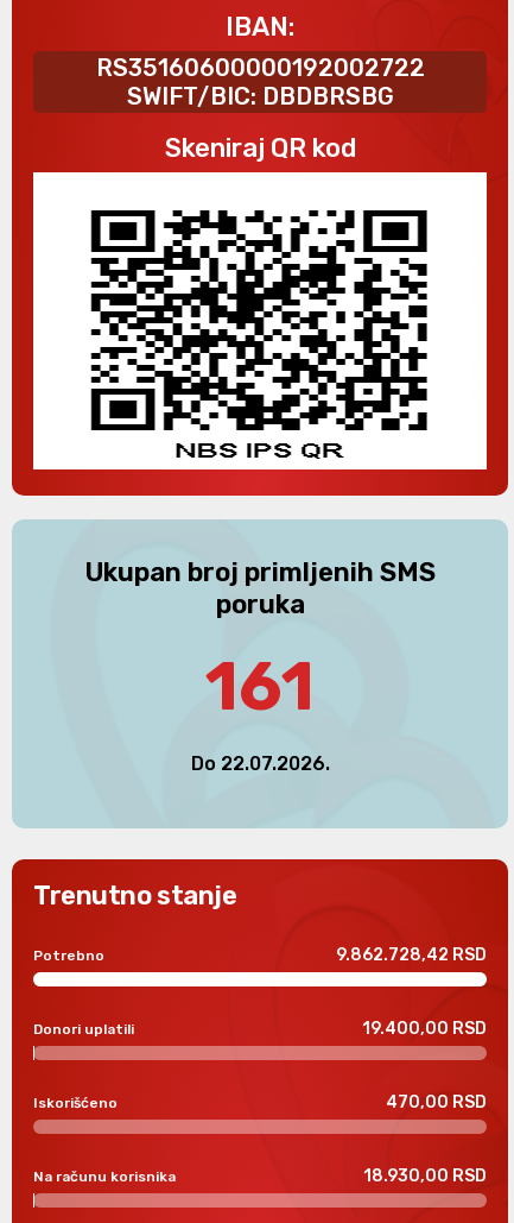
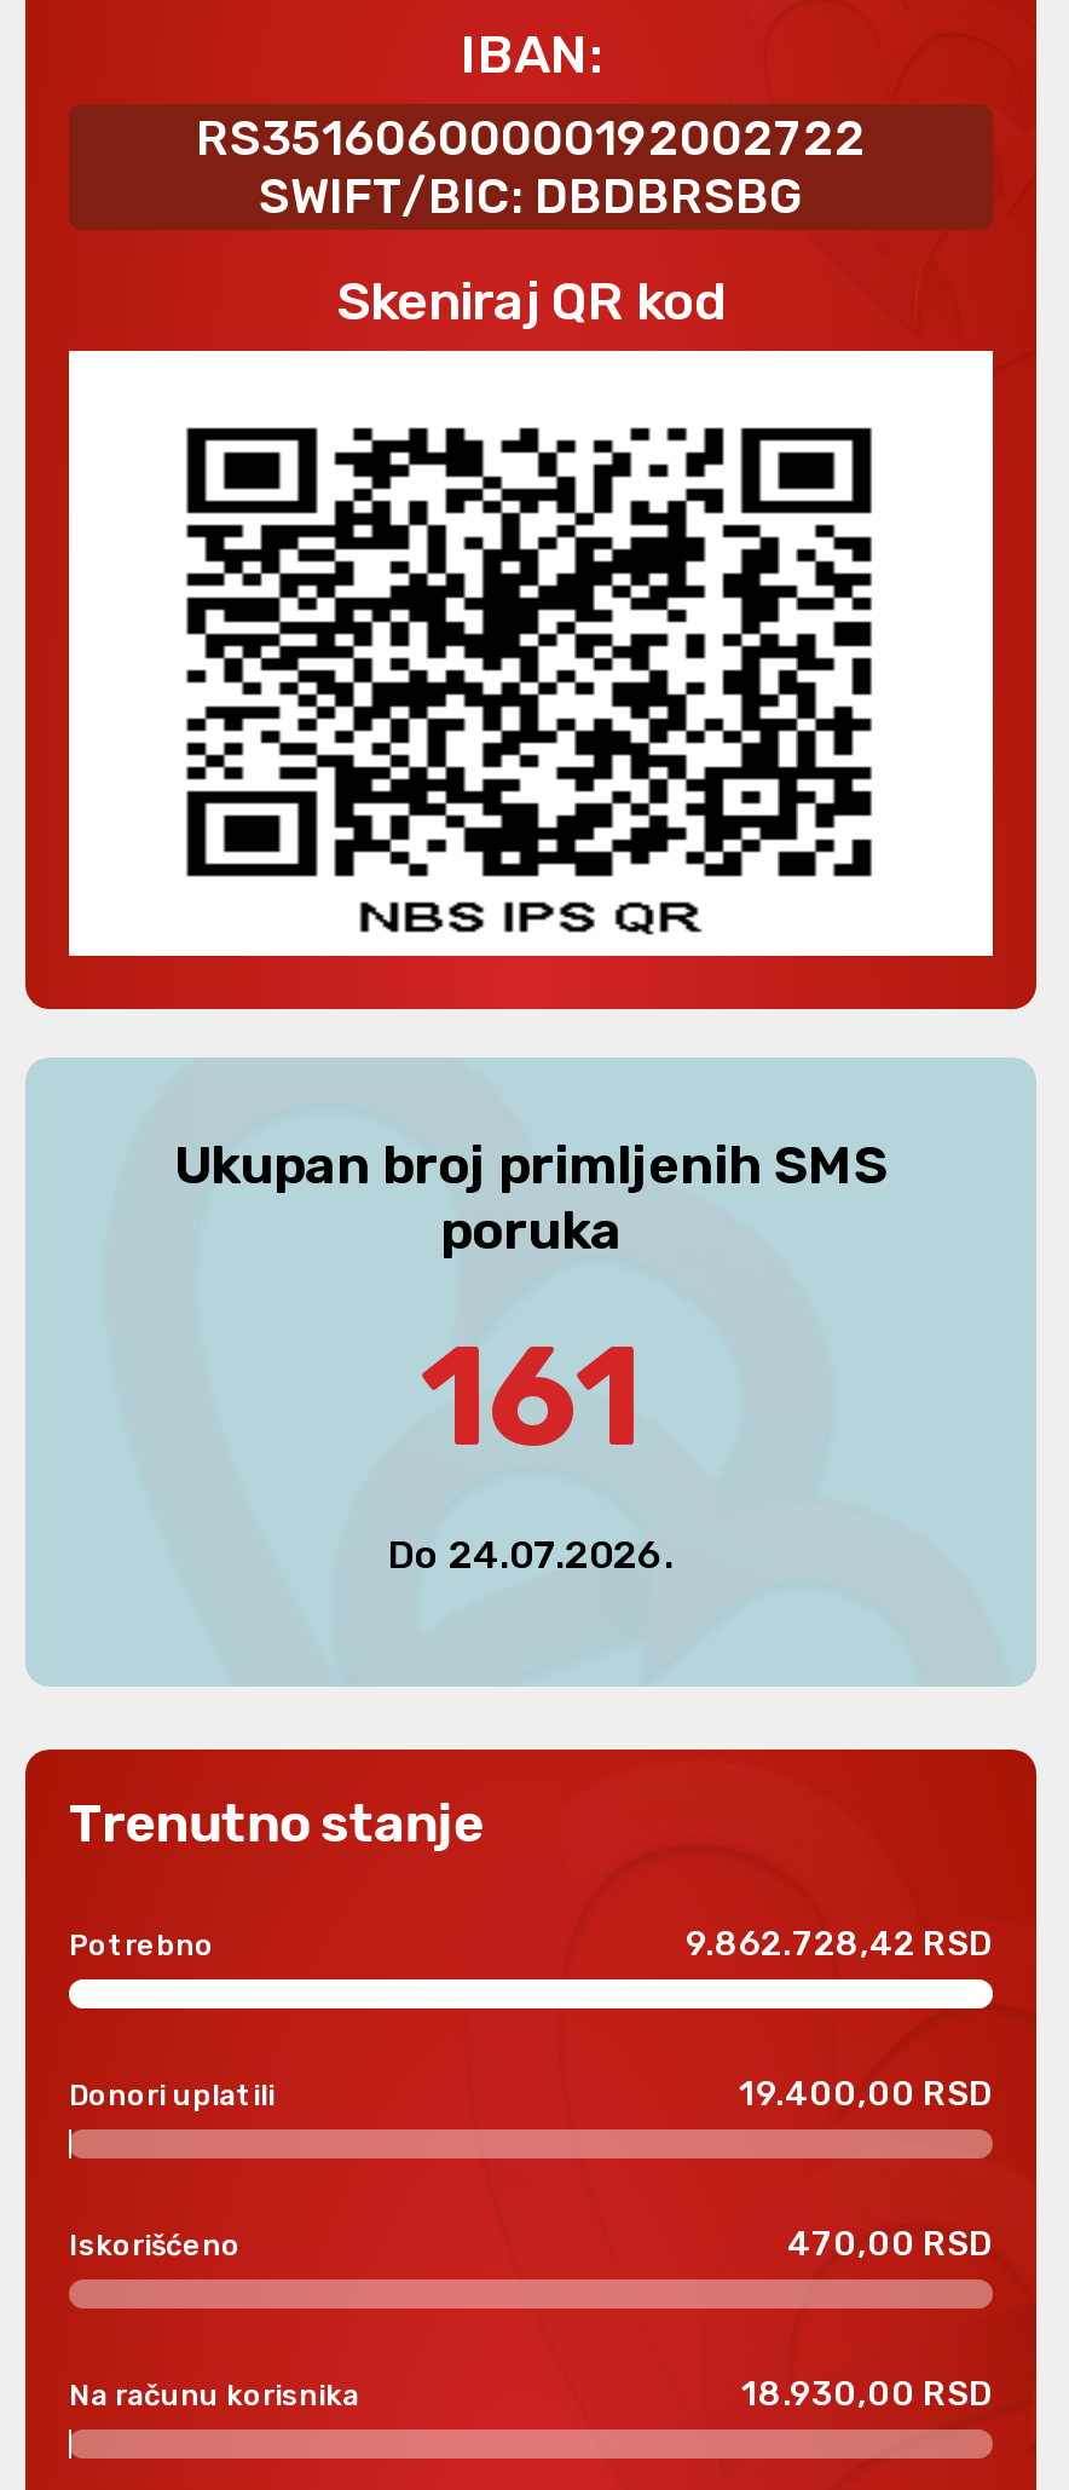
[191,753,329,775] Do 22.07.2026. -> [388,1532,674,1578] Do 24.07.2026.

